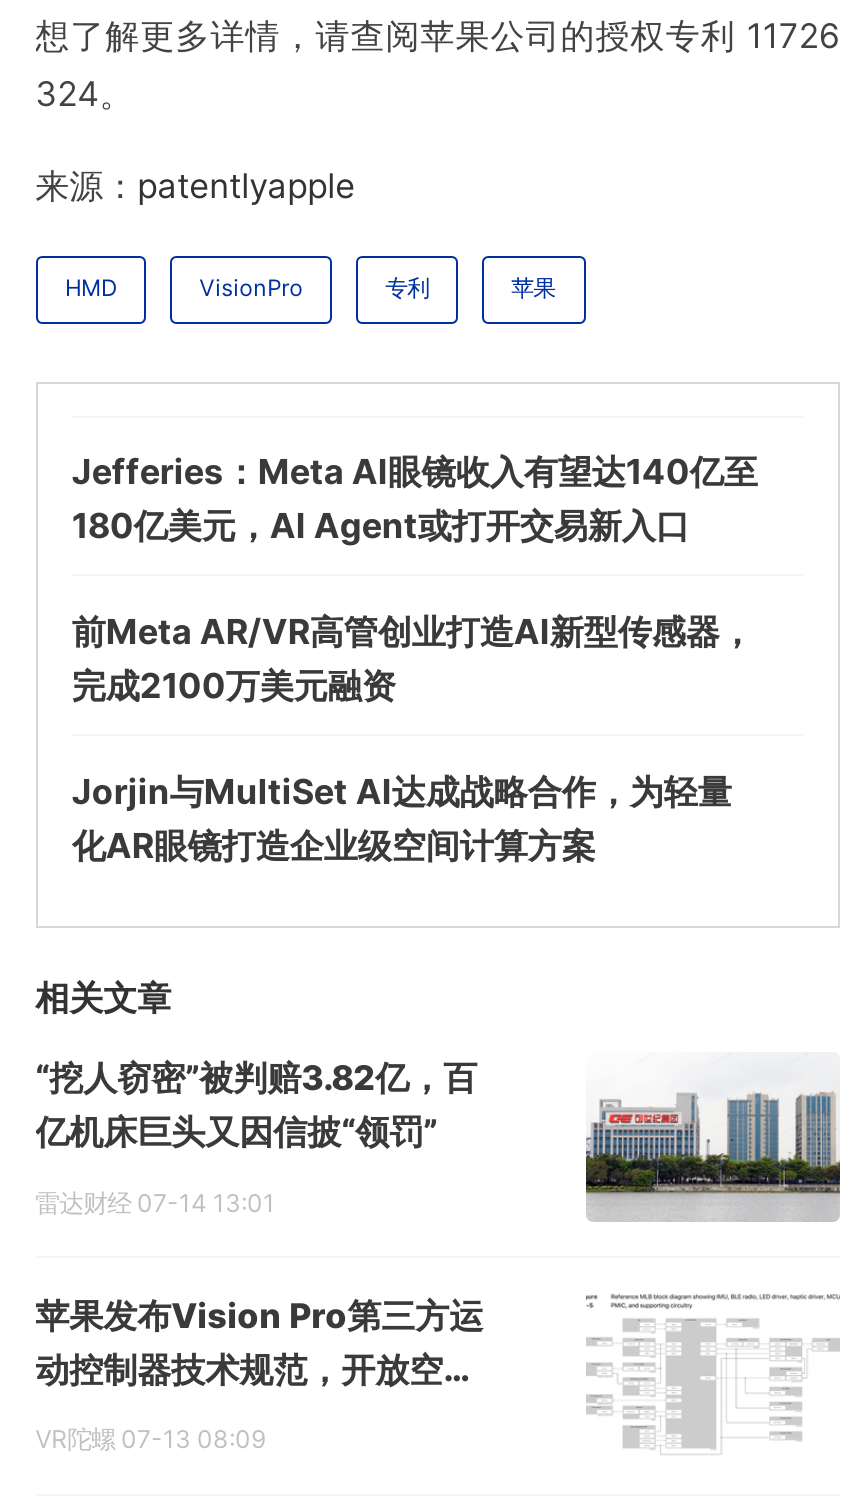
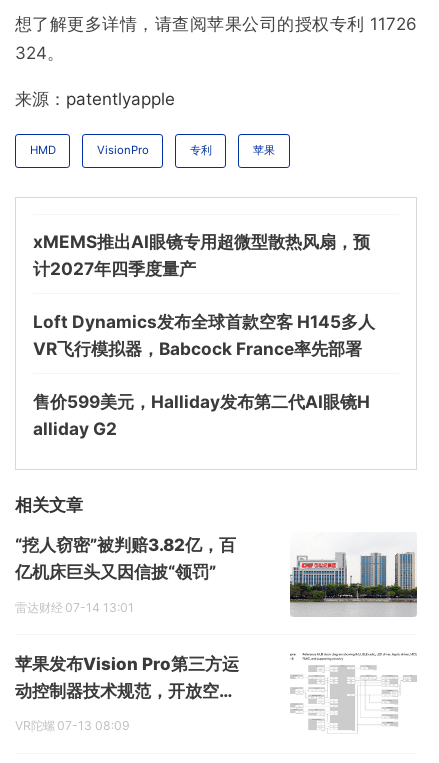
[72,451,758,547] Jefferies：Meta AI眼镜收入有望达140亿至 | 180亿美元，AI Agent或打开交易新入口 -> [33,231,370,279] xMEMS推出AI眼镜专用超微型散热风扇，预 | 计2027年四季度量产
[72,611,754,707] 前Meta AR/VR高管创业打造AI新型传感器， | 完成2100万美元融资 -> [33,311,375,359] Loft Dynamics发布全球首款空客 H145多人 | VR飞行模拟器，Babcock France率先部署
[72,770,732,866] Jorjin与MultiSet AI达成战略合作，为轻量 | 化AR眼镜打造企业级空间计算方案 -> [33,391,370,439] 售价599美元，Halliday发布第二代AI眼镜H | alliday G2

